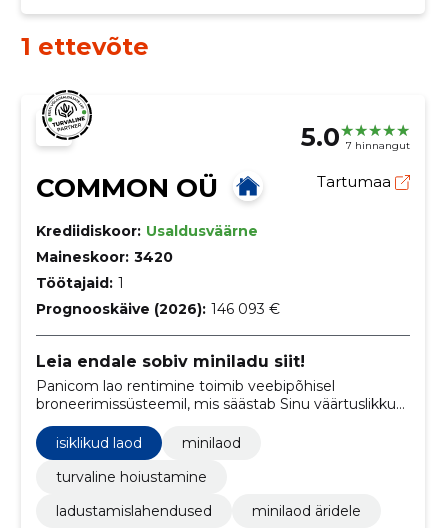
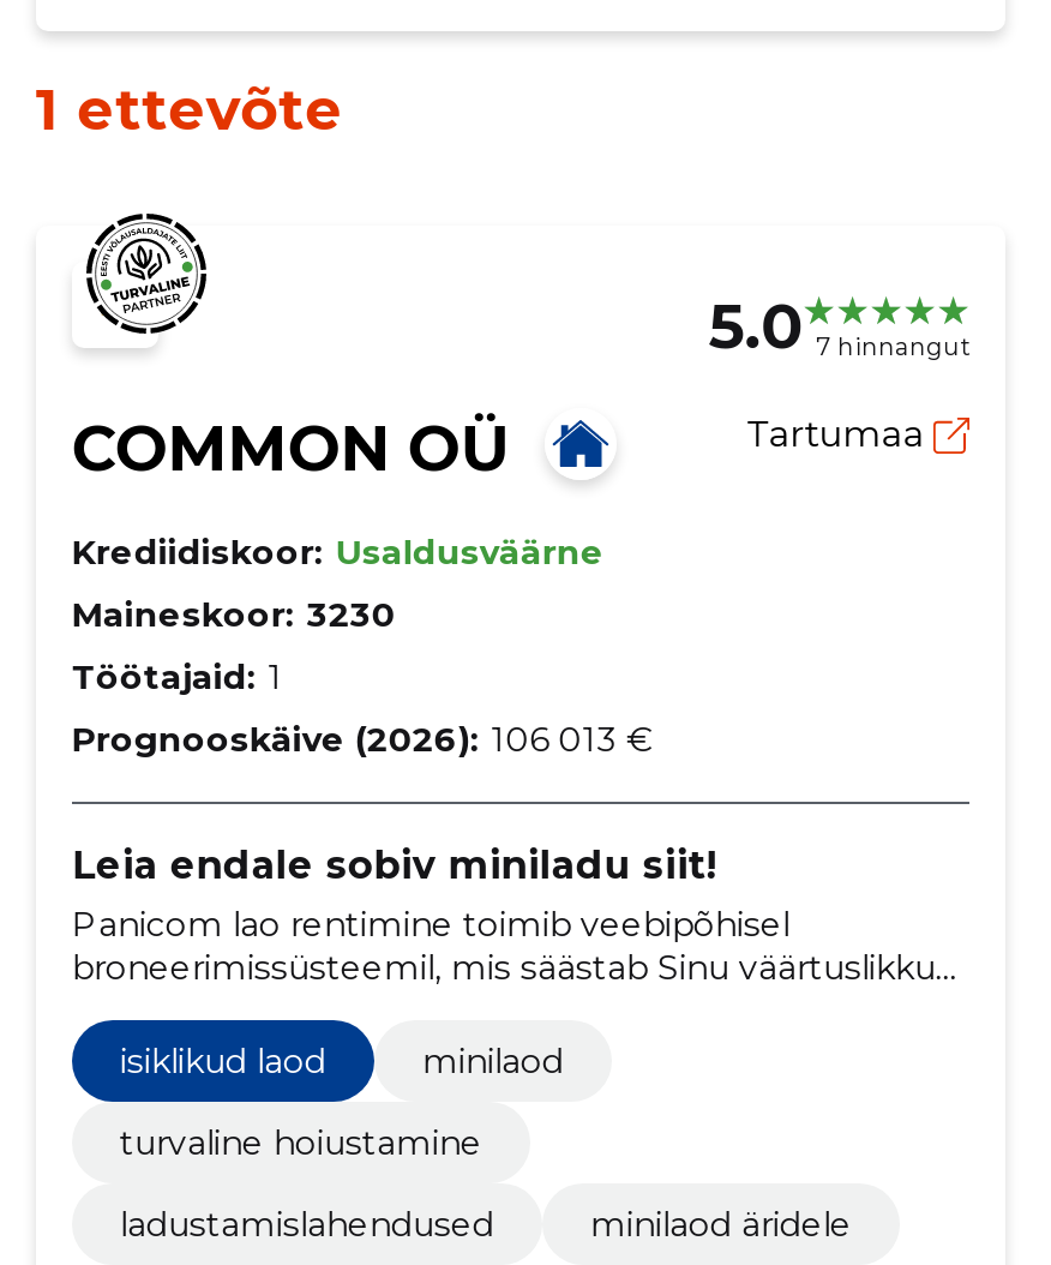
[36,248,173,266] Maineskoor: 3420 -> [72,593,395,636] Maineskoor: 3230
[36,300,280,318] Prognooskäive (2026): 146 093 € -> [72,718,652,761] Prognooskäive (2026): 106 013 €

